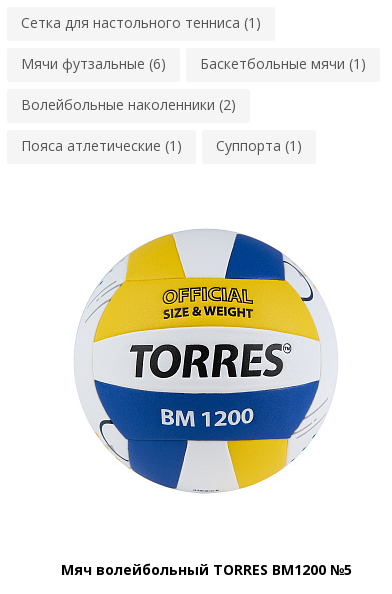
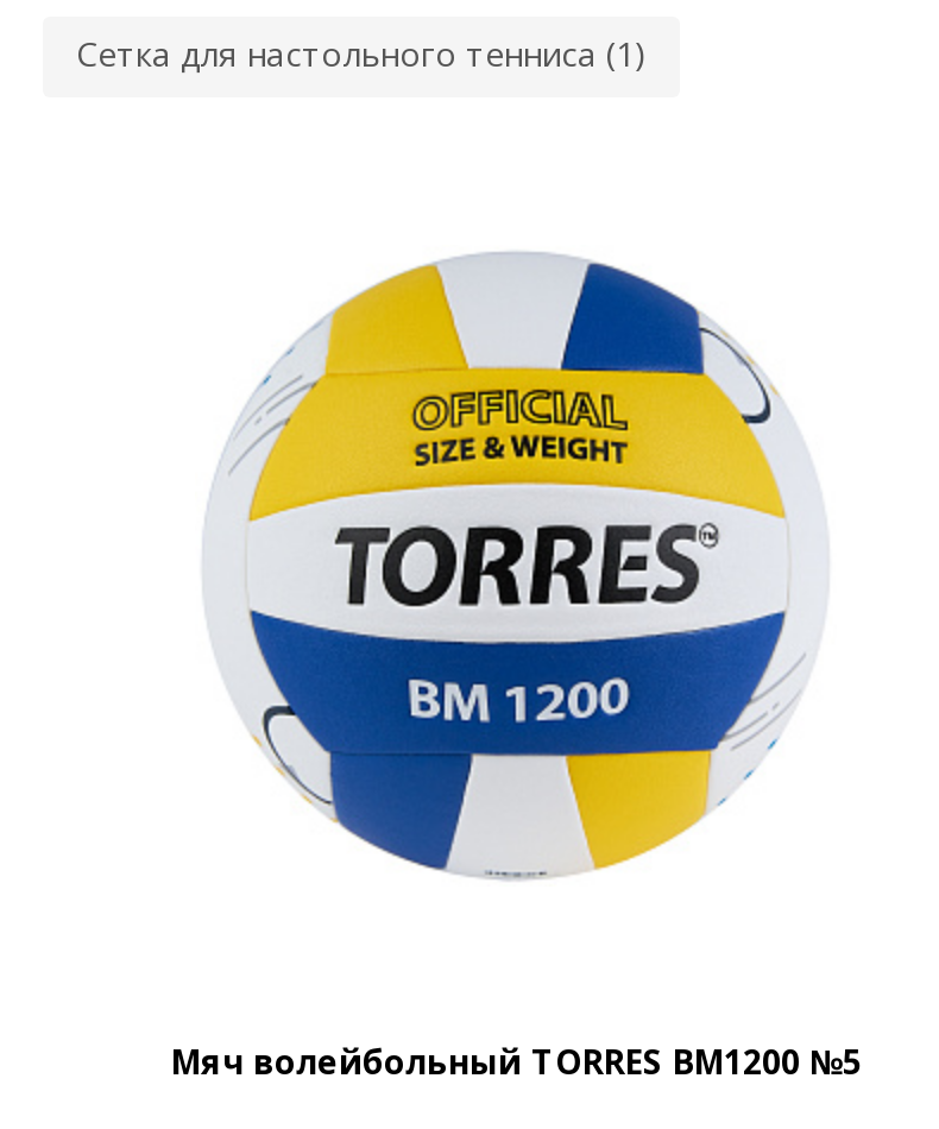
[21,54,366,155] Мячи футзальные (6) | Баскетбольные мячи (1) | Волейбольные наколенники (2) | Пояса атлетические (1) | Суппорта (1) -> none

